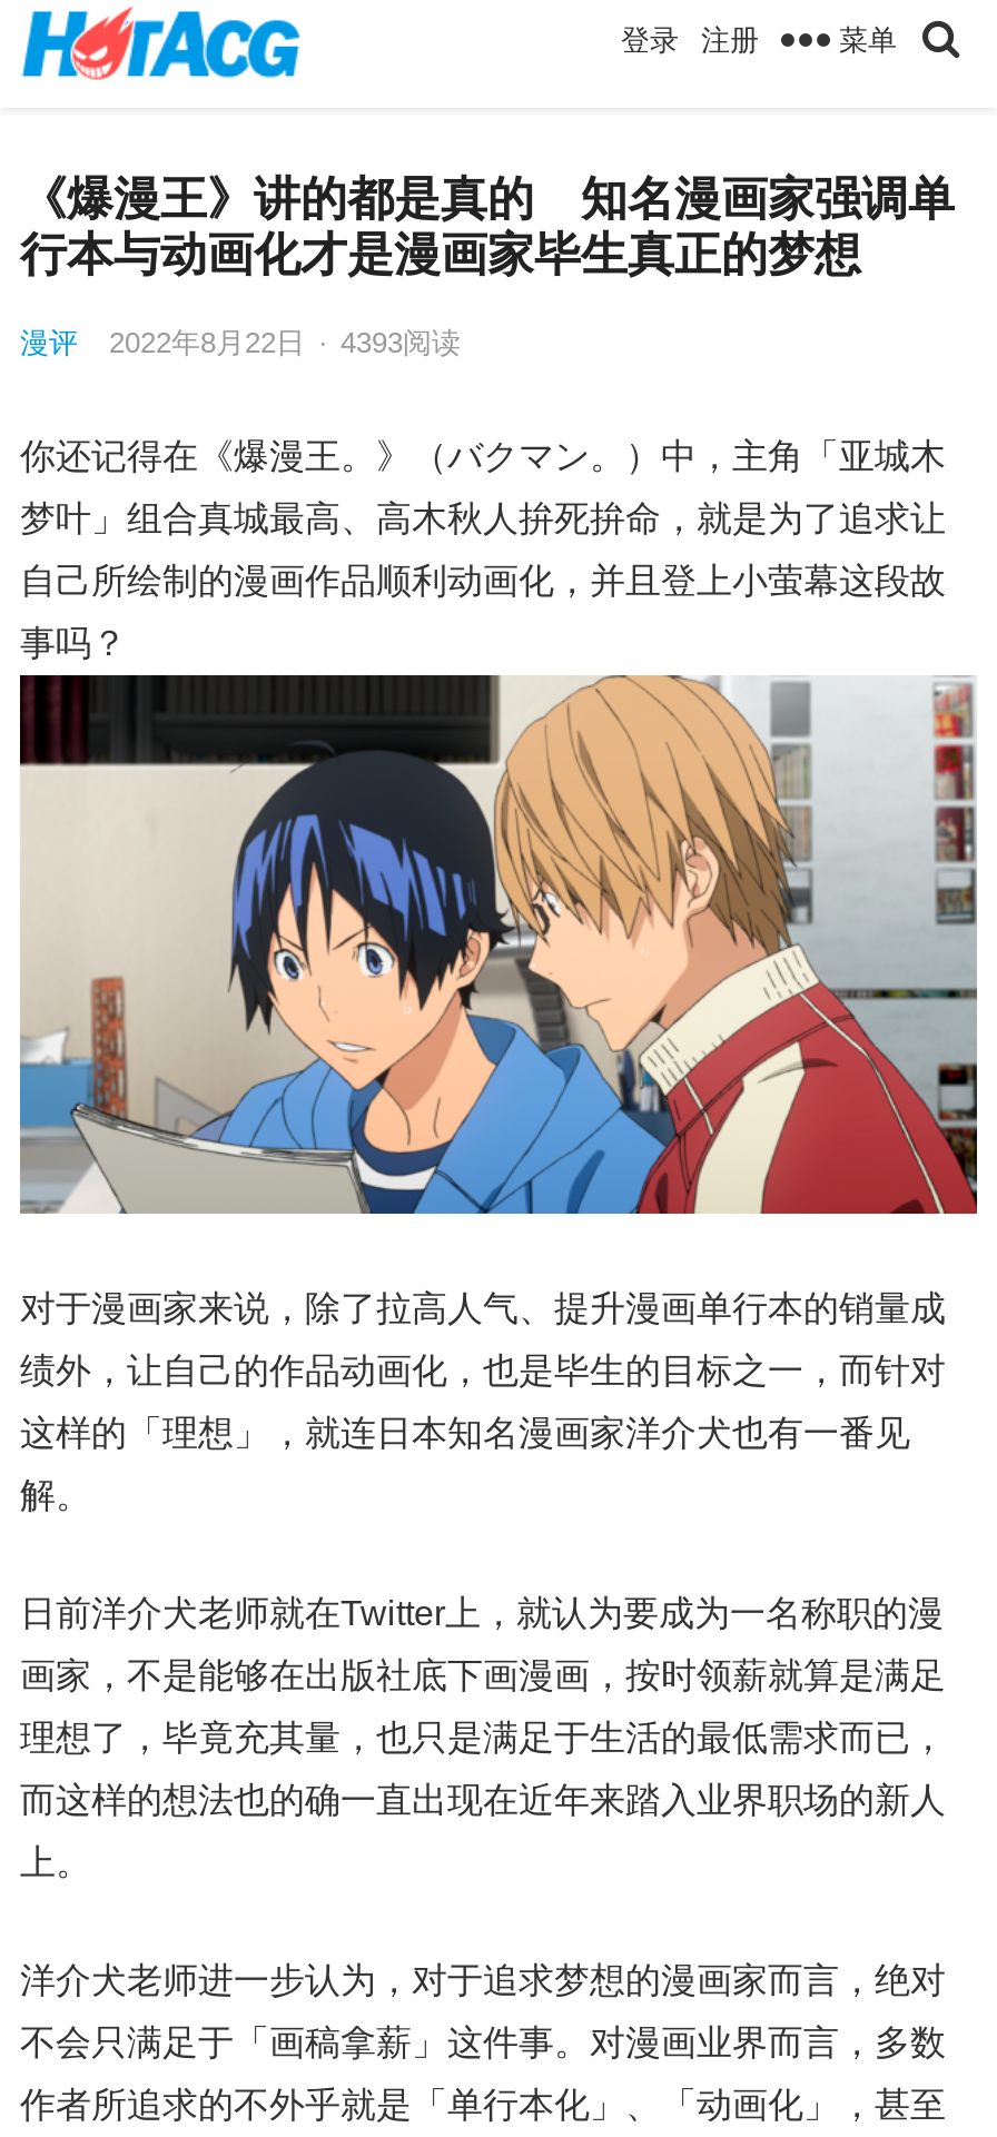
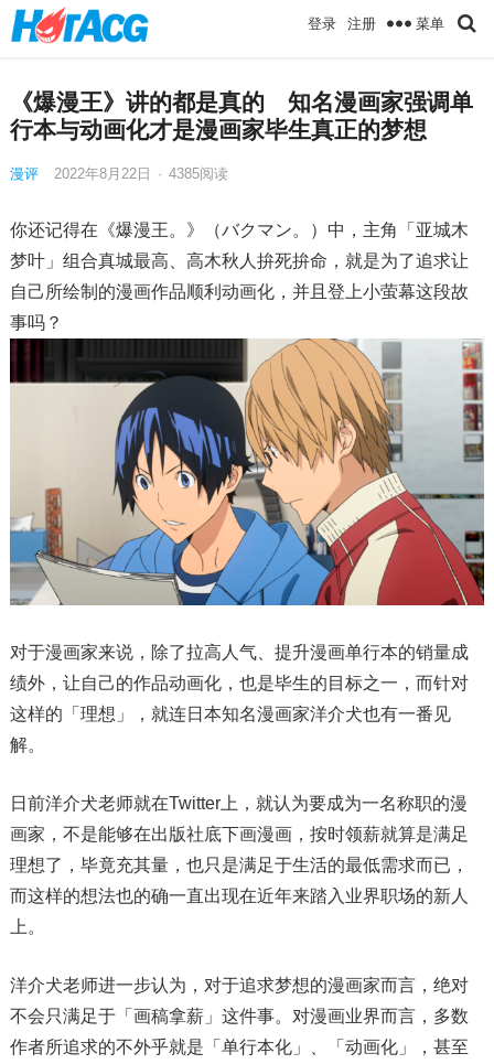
[20,326,461,359] 漫评 2022年8月22日 · 4393阅读 -> [10,165,228,182] 漫评 2022年8月22日 · 4385阅读

